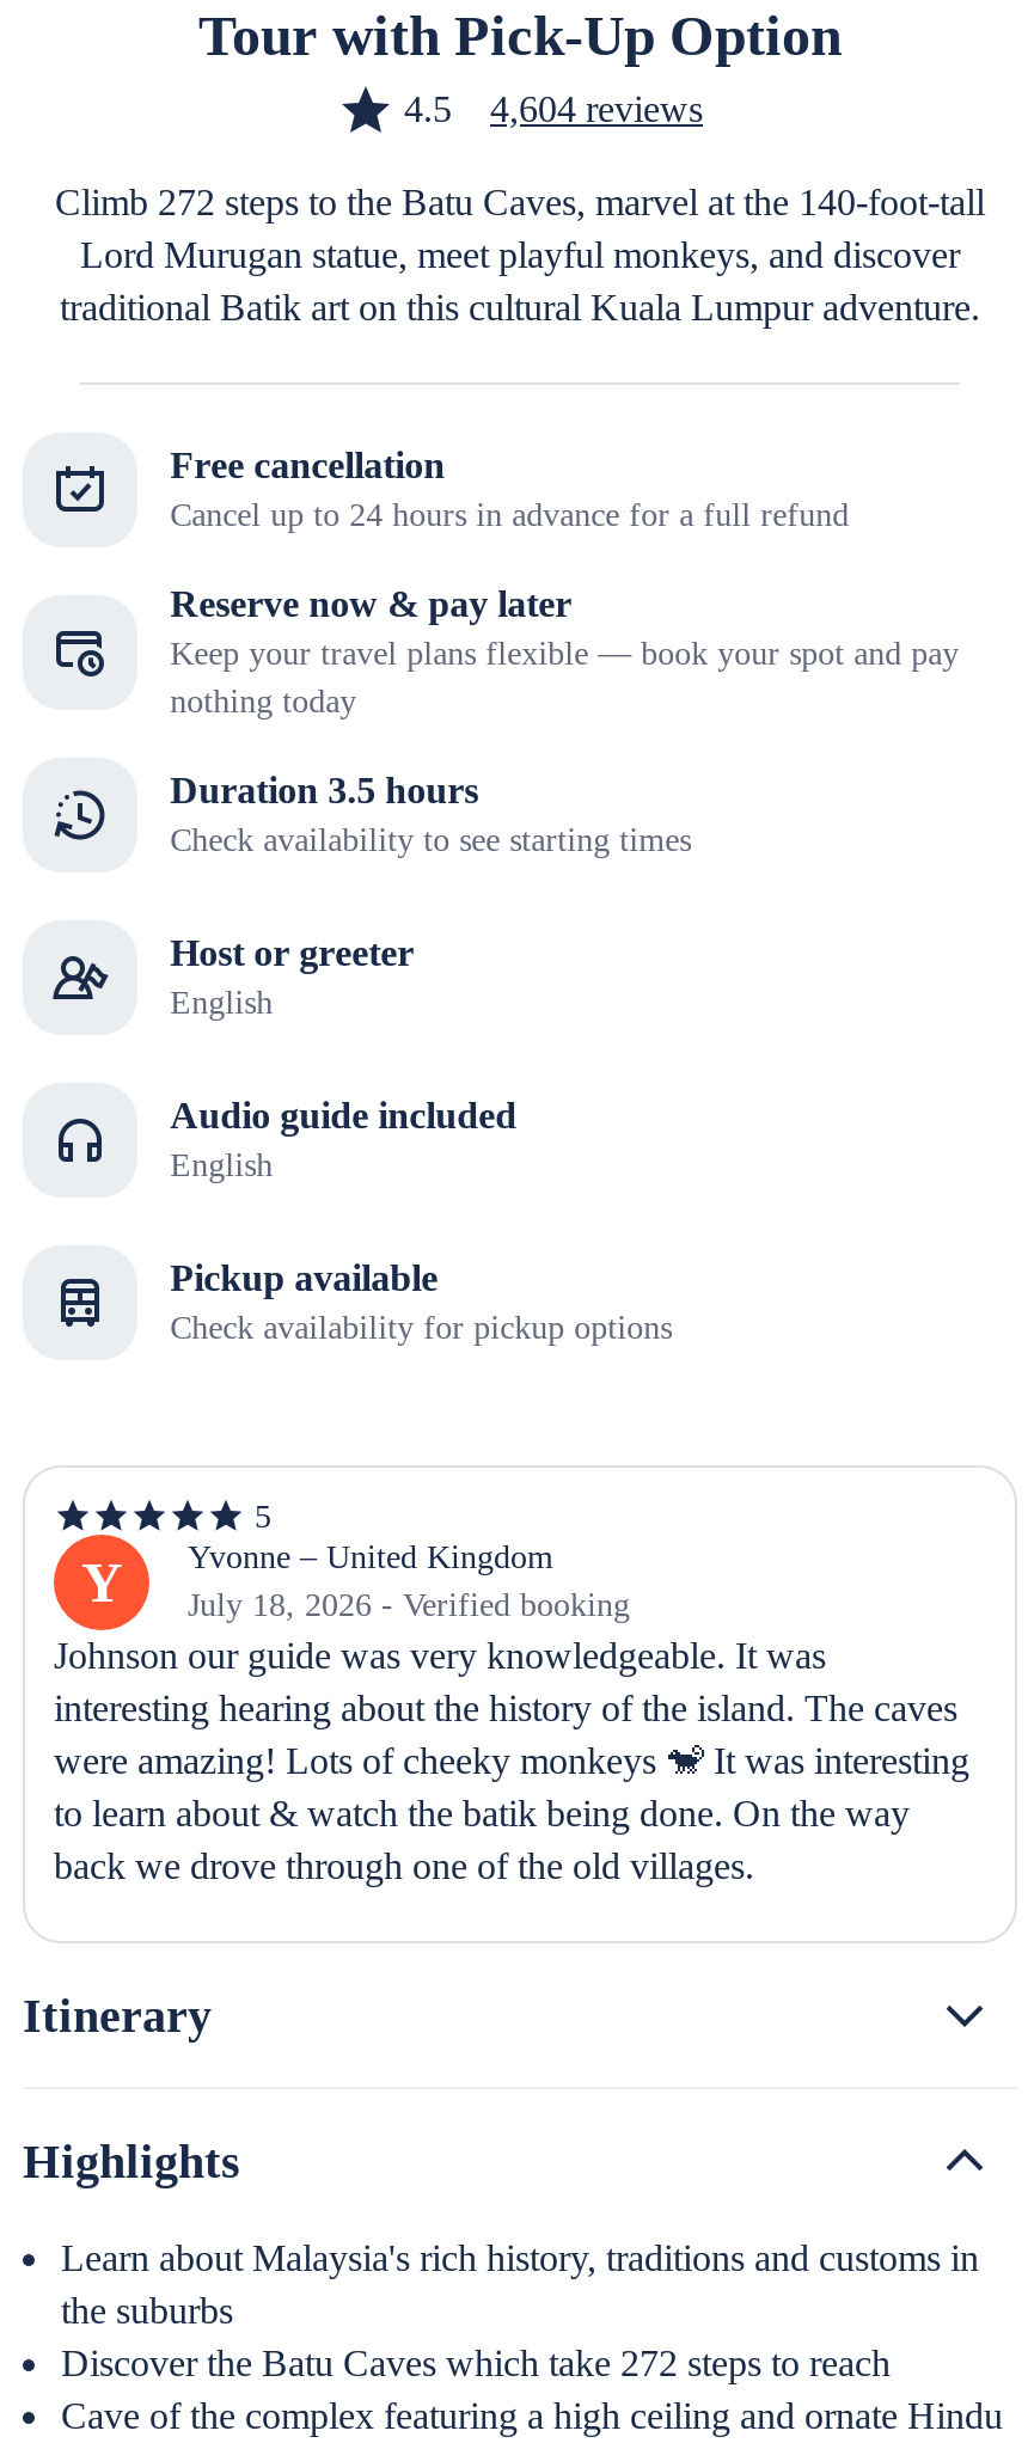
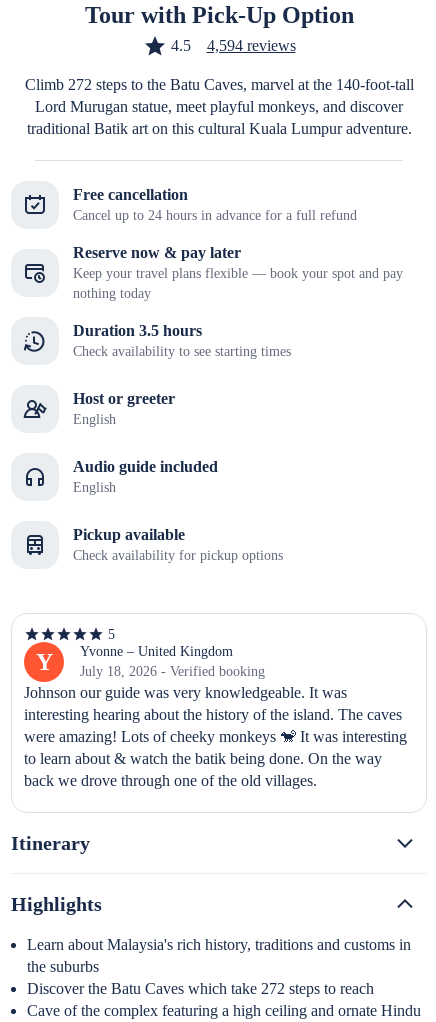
[404,88,703,129] 4.5 4,604 reviews -> [170,37,295,54] 4.5 4,594 reviews

